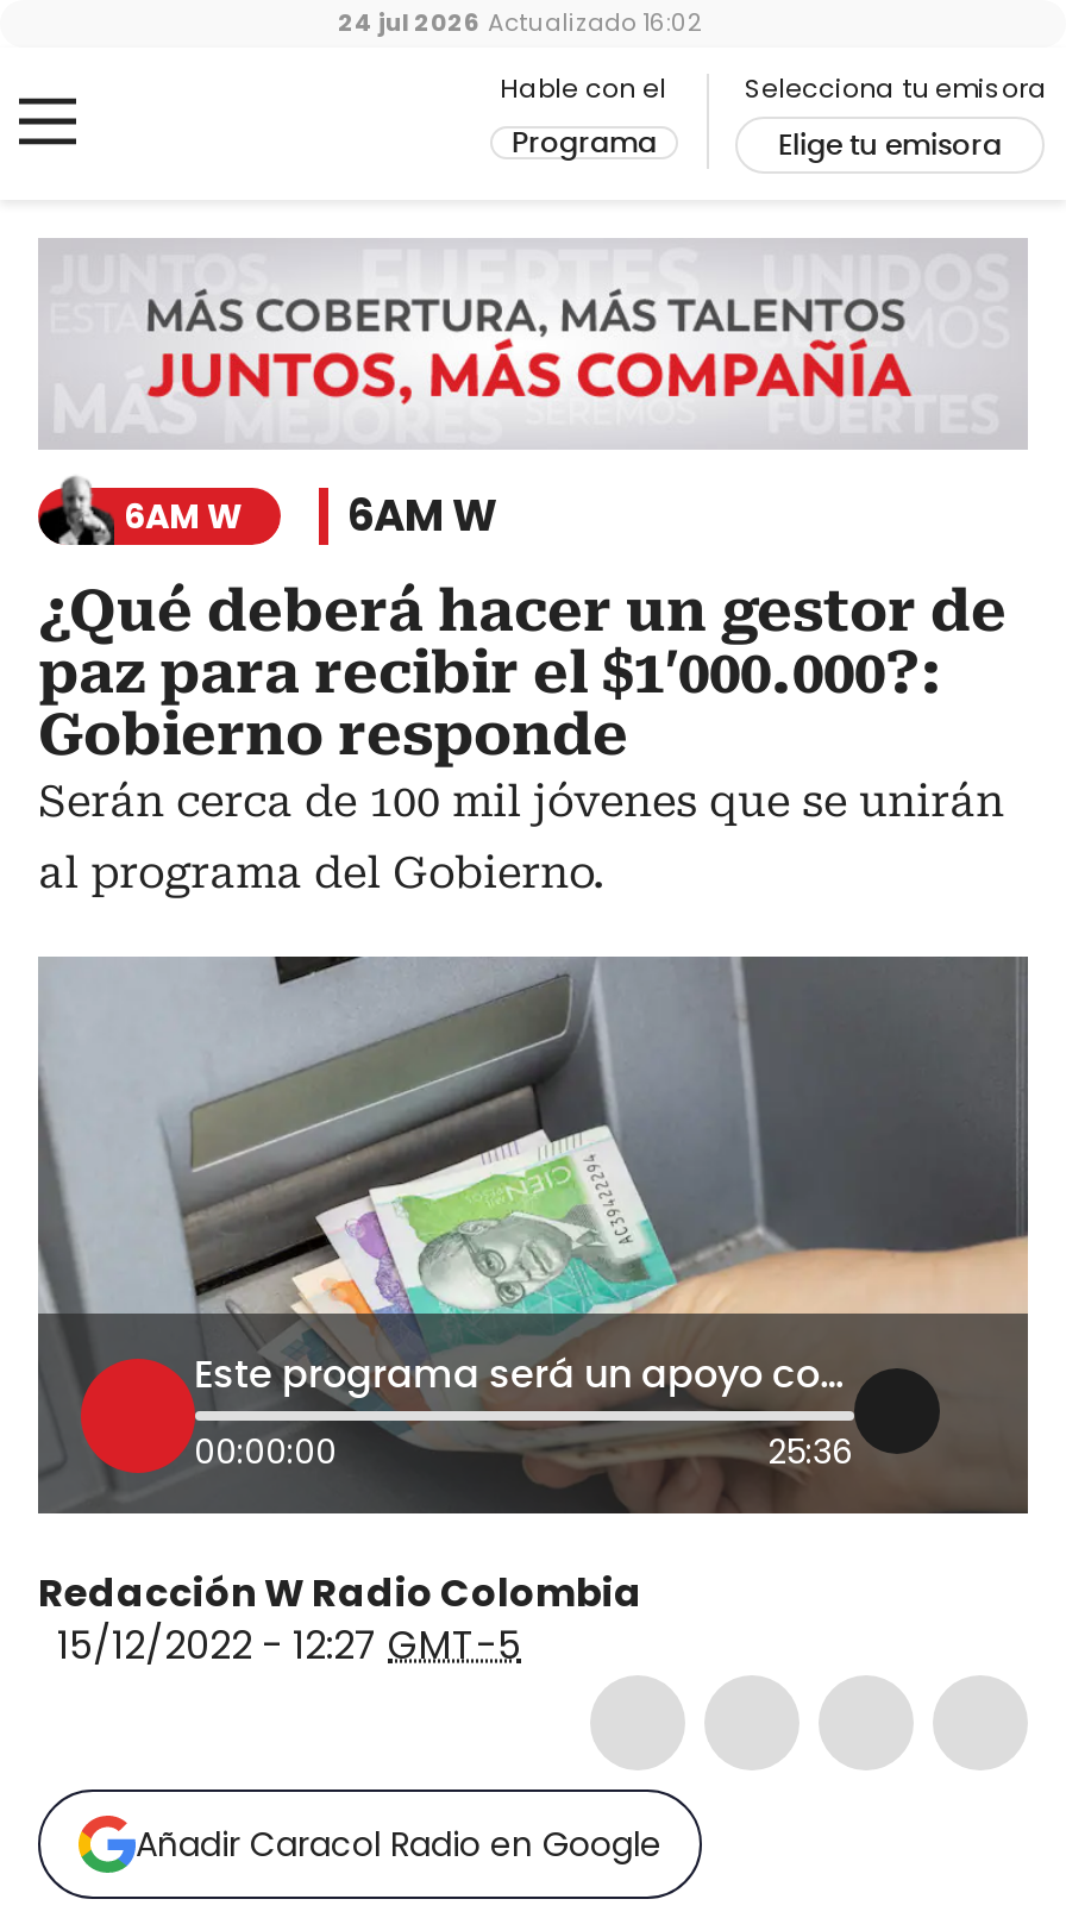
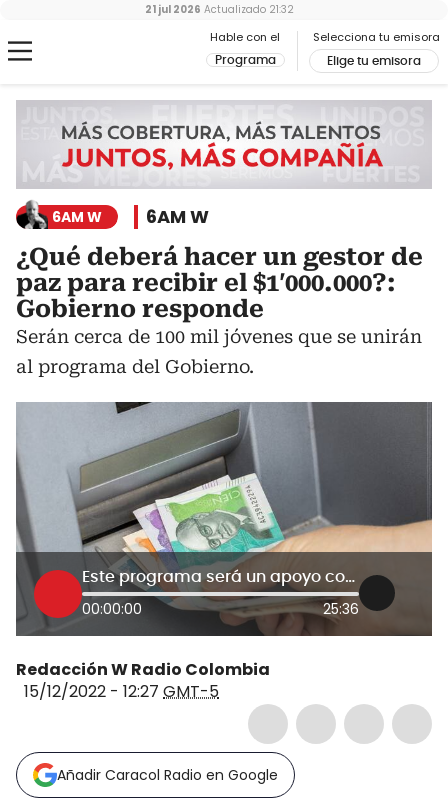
[338,5,704,40] 24 jul 2026 Actualizado 16:02 -> [144,2,293,17] 21 jul 2026 Actualizado 21:32

